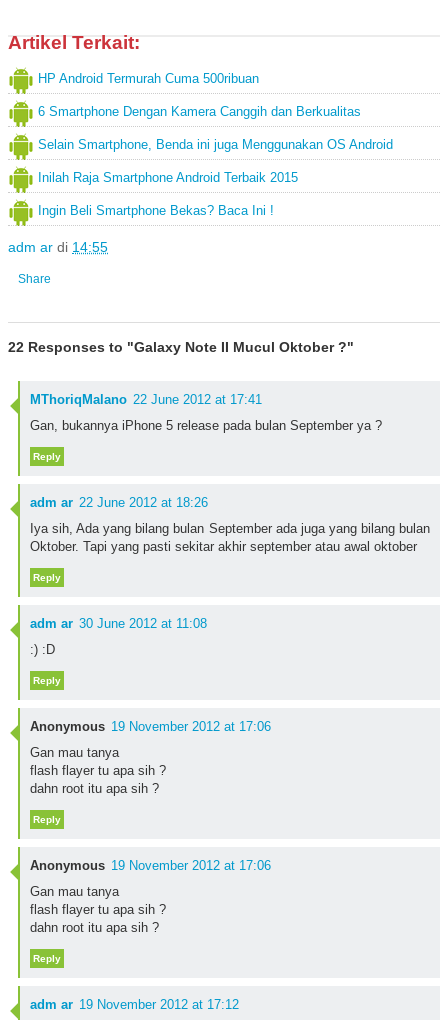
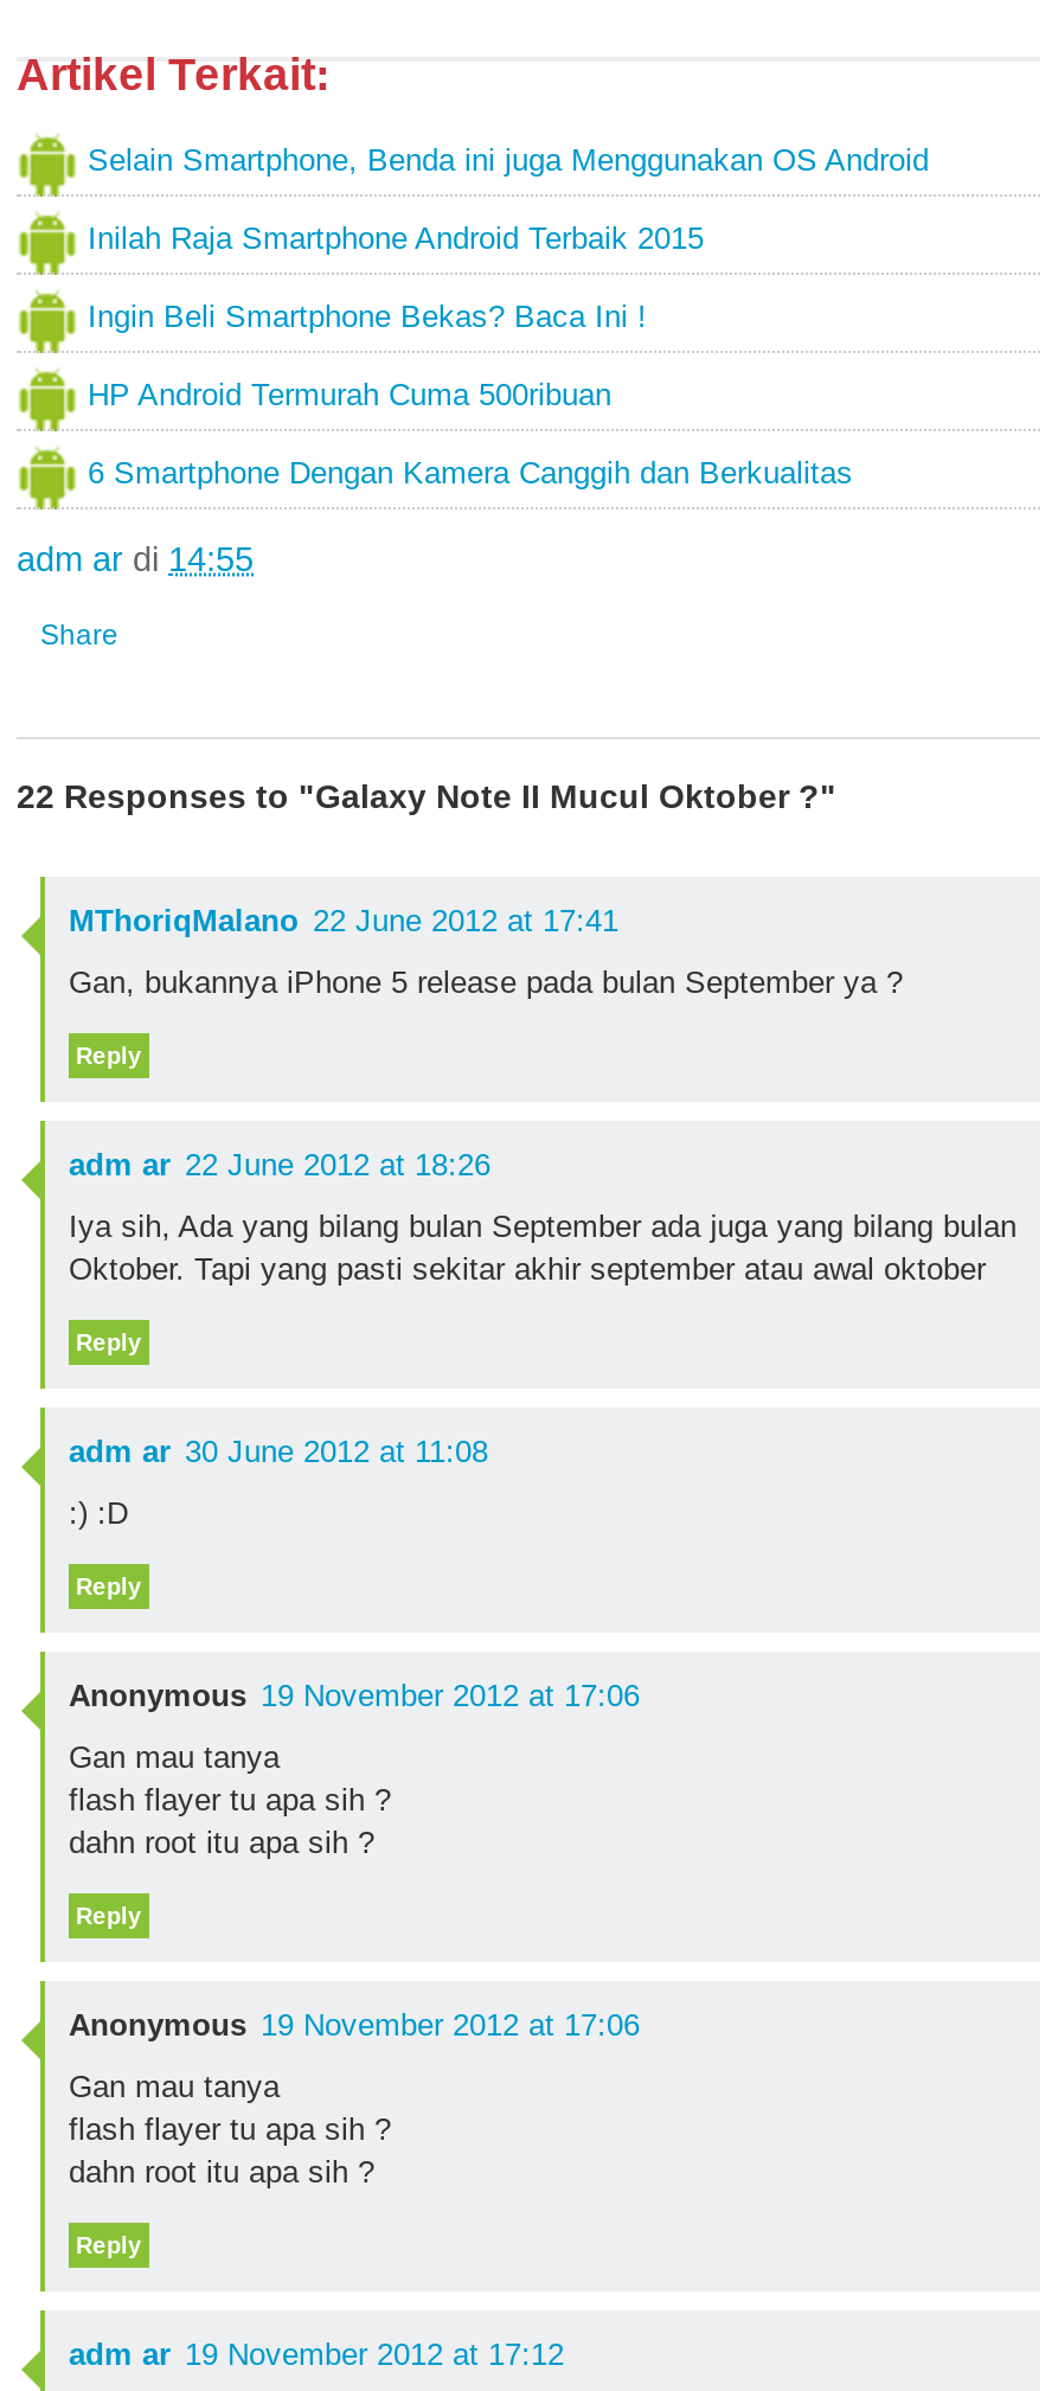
moved [38,71,361,119] -> [88,376,853,490]: HP Android Termurah Cuma 500ribuan | 6 Smartphone Dengan Kamera Canggih dan Berkualitas
moved [38,137,393,218] -> [88,141,929,333]: Selain Smartphone, Benda ini juga Menggunakan OS Android | Inilah Raja Smartphone Android Terbaik 2015 | Ingin Beli Smartphone Bekas? Baca Ini !

